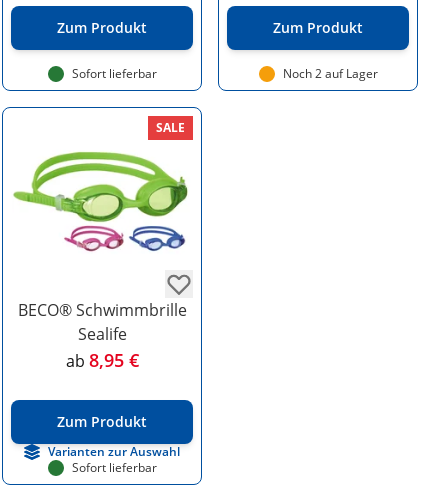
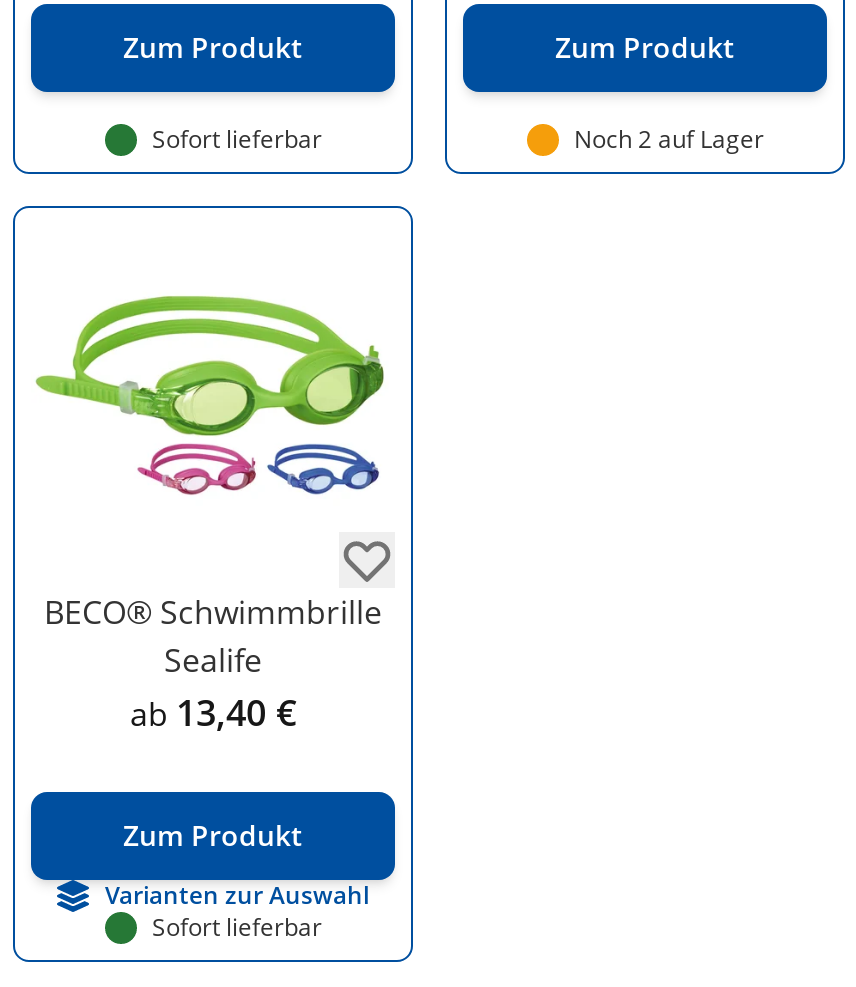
[156,119,185,136] SALE -> none
[65,348,138,372] ab 8,95 € -> [130,688,296,736] ab 13,40 €

